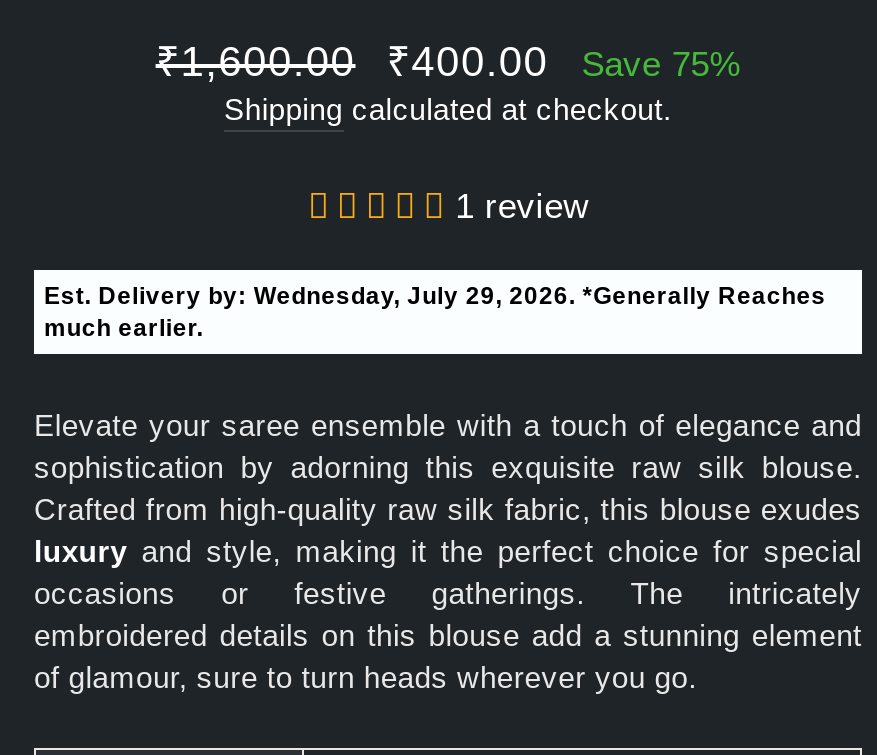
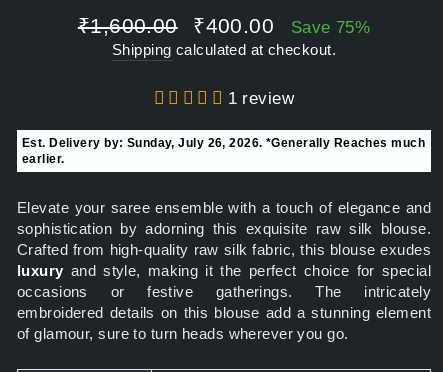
[44,283,826,343] Est. Delivery by: Wednesday, July 29, 2026. *Generally Reaches | much earlier. -> [22,136,425,166] Est. Delivery by: Sunday, July 26, 2026. *Generally Reaches much | earlier.

